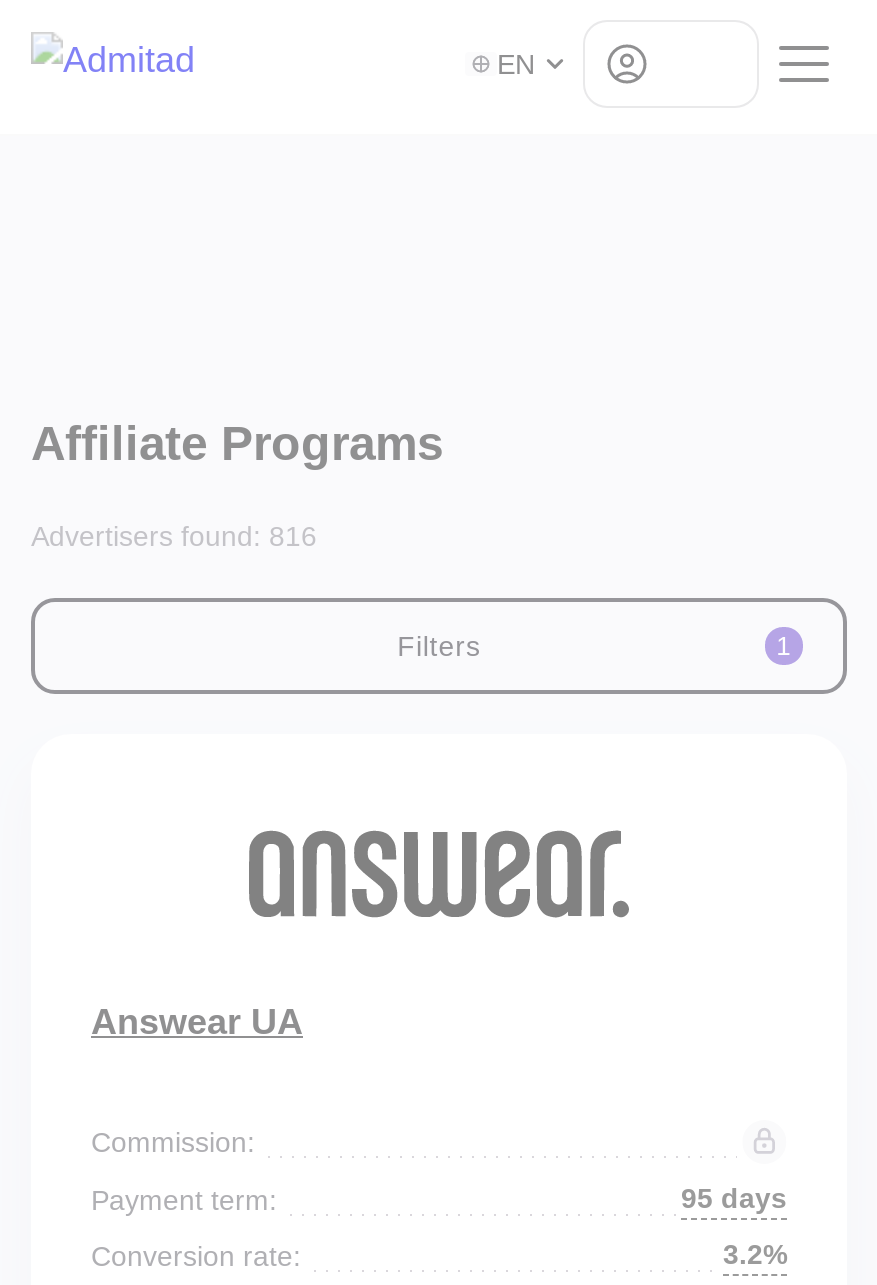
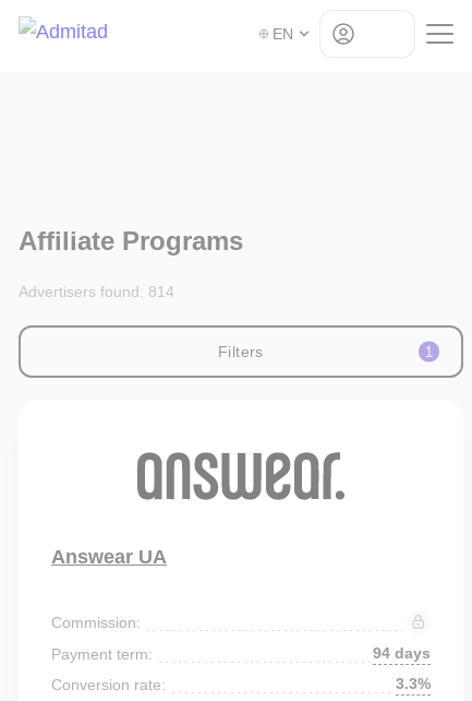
[31,520,317,552] Advertisers found: 816 -> [19,283,174,300] Advertisers found: 814
[681,1182,787,1214] 95 days -> [373,644,431,662] 94 days
[723,1238,787,1270] 3.2% -> [396,675,431,692] 3.3%

